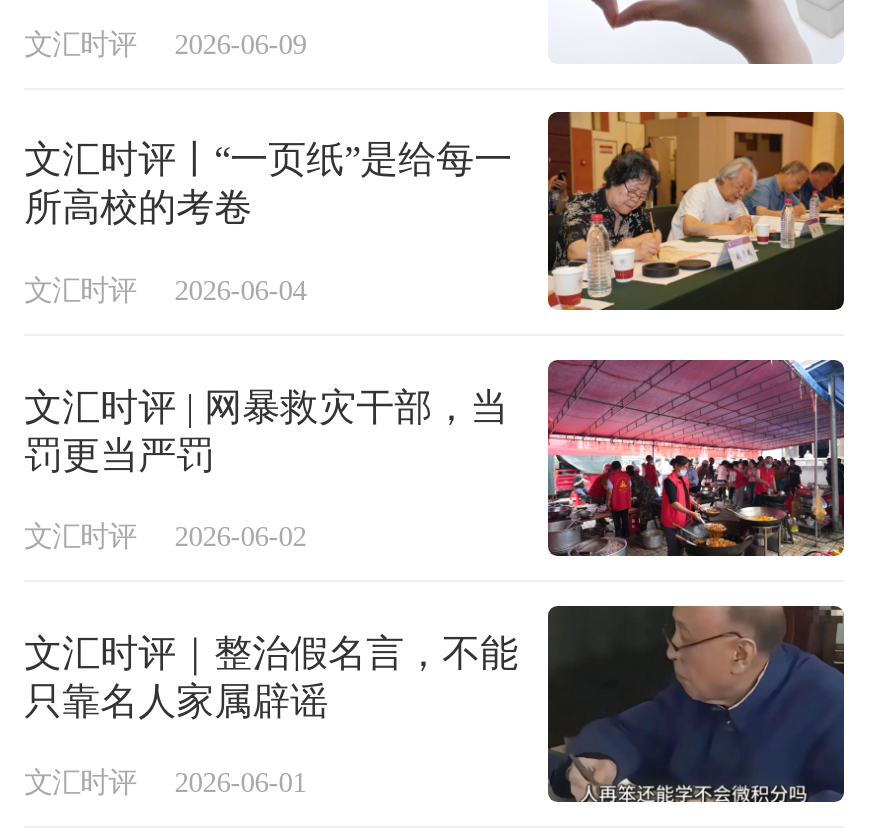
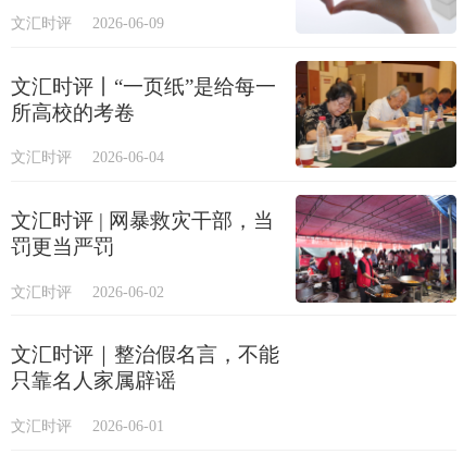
[546,604,846,804] [image] -> none

